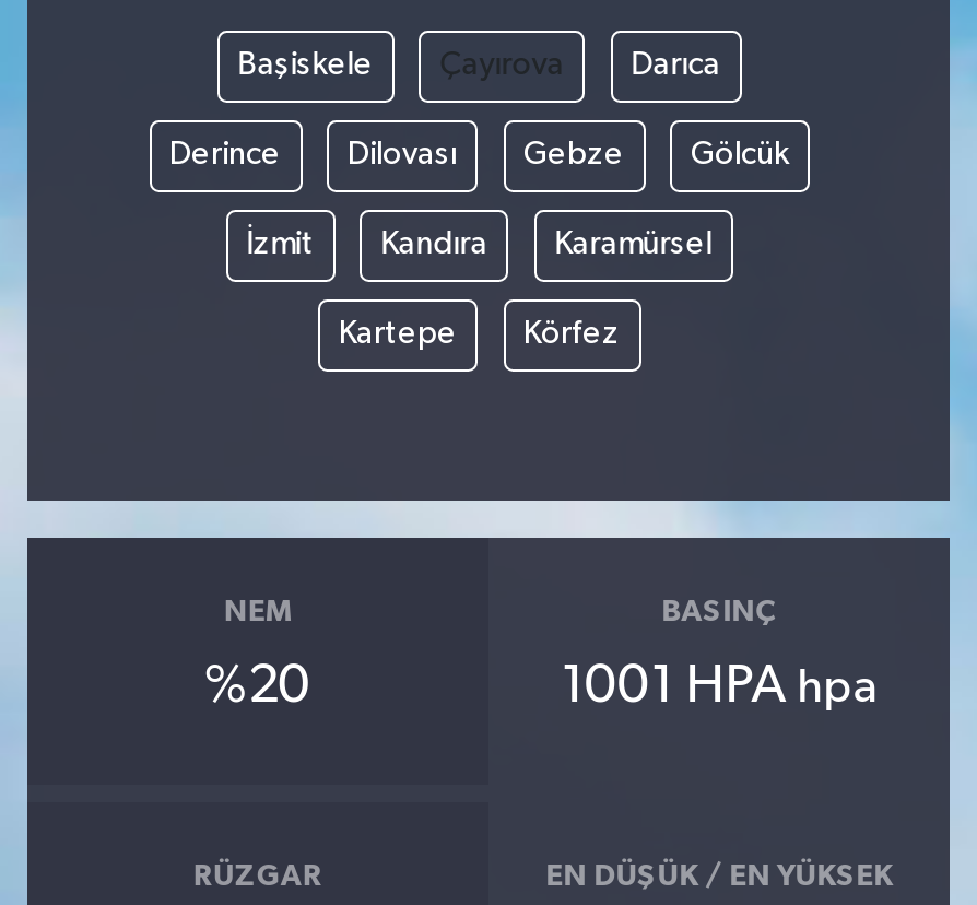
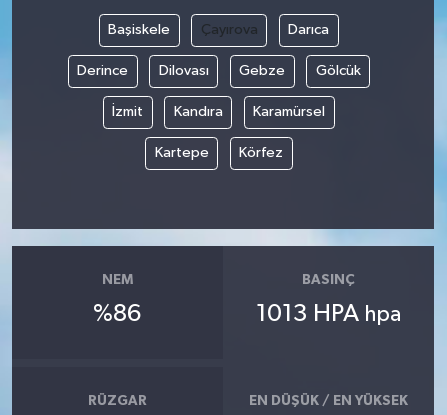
[204,660,311,713] %20 -> [93,302,141,326] %86
[561,660,878,713] 1001 HPA hpa -> [256,302,401,326] 1013 HPA hpa

